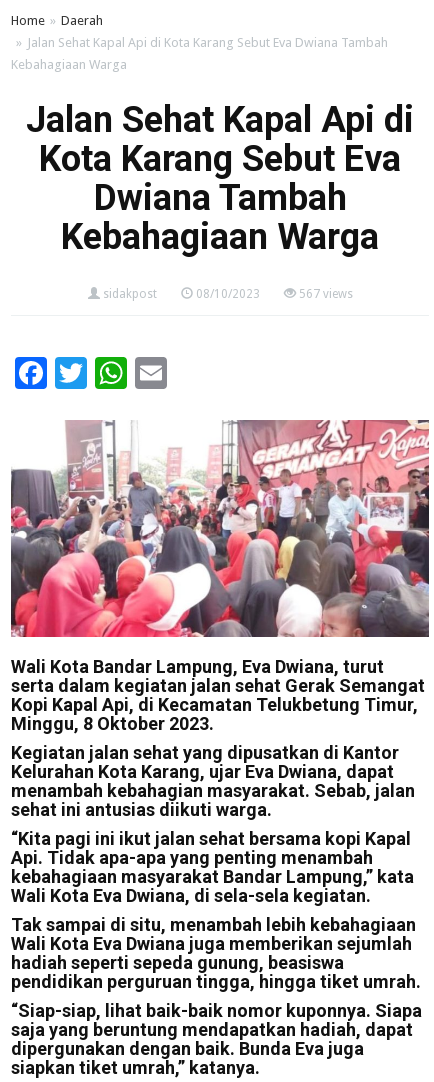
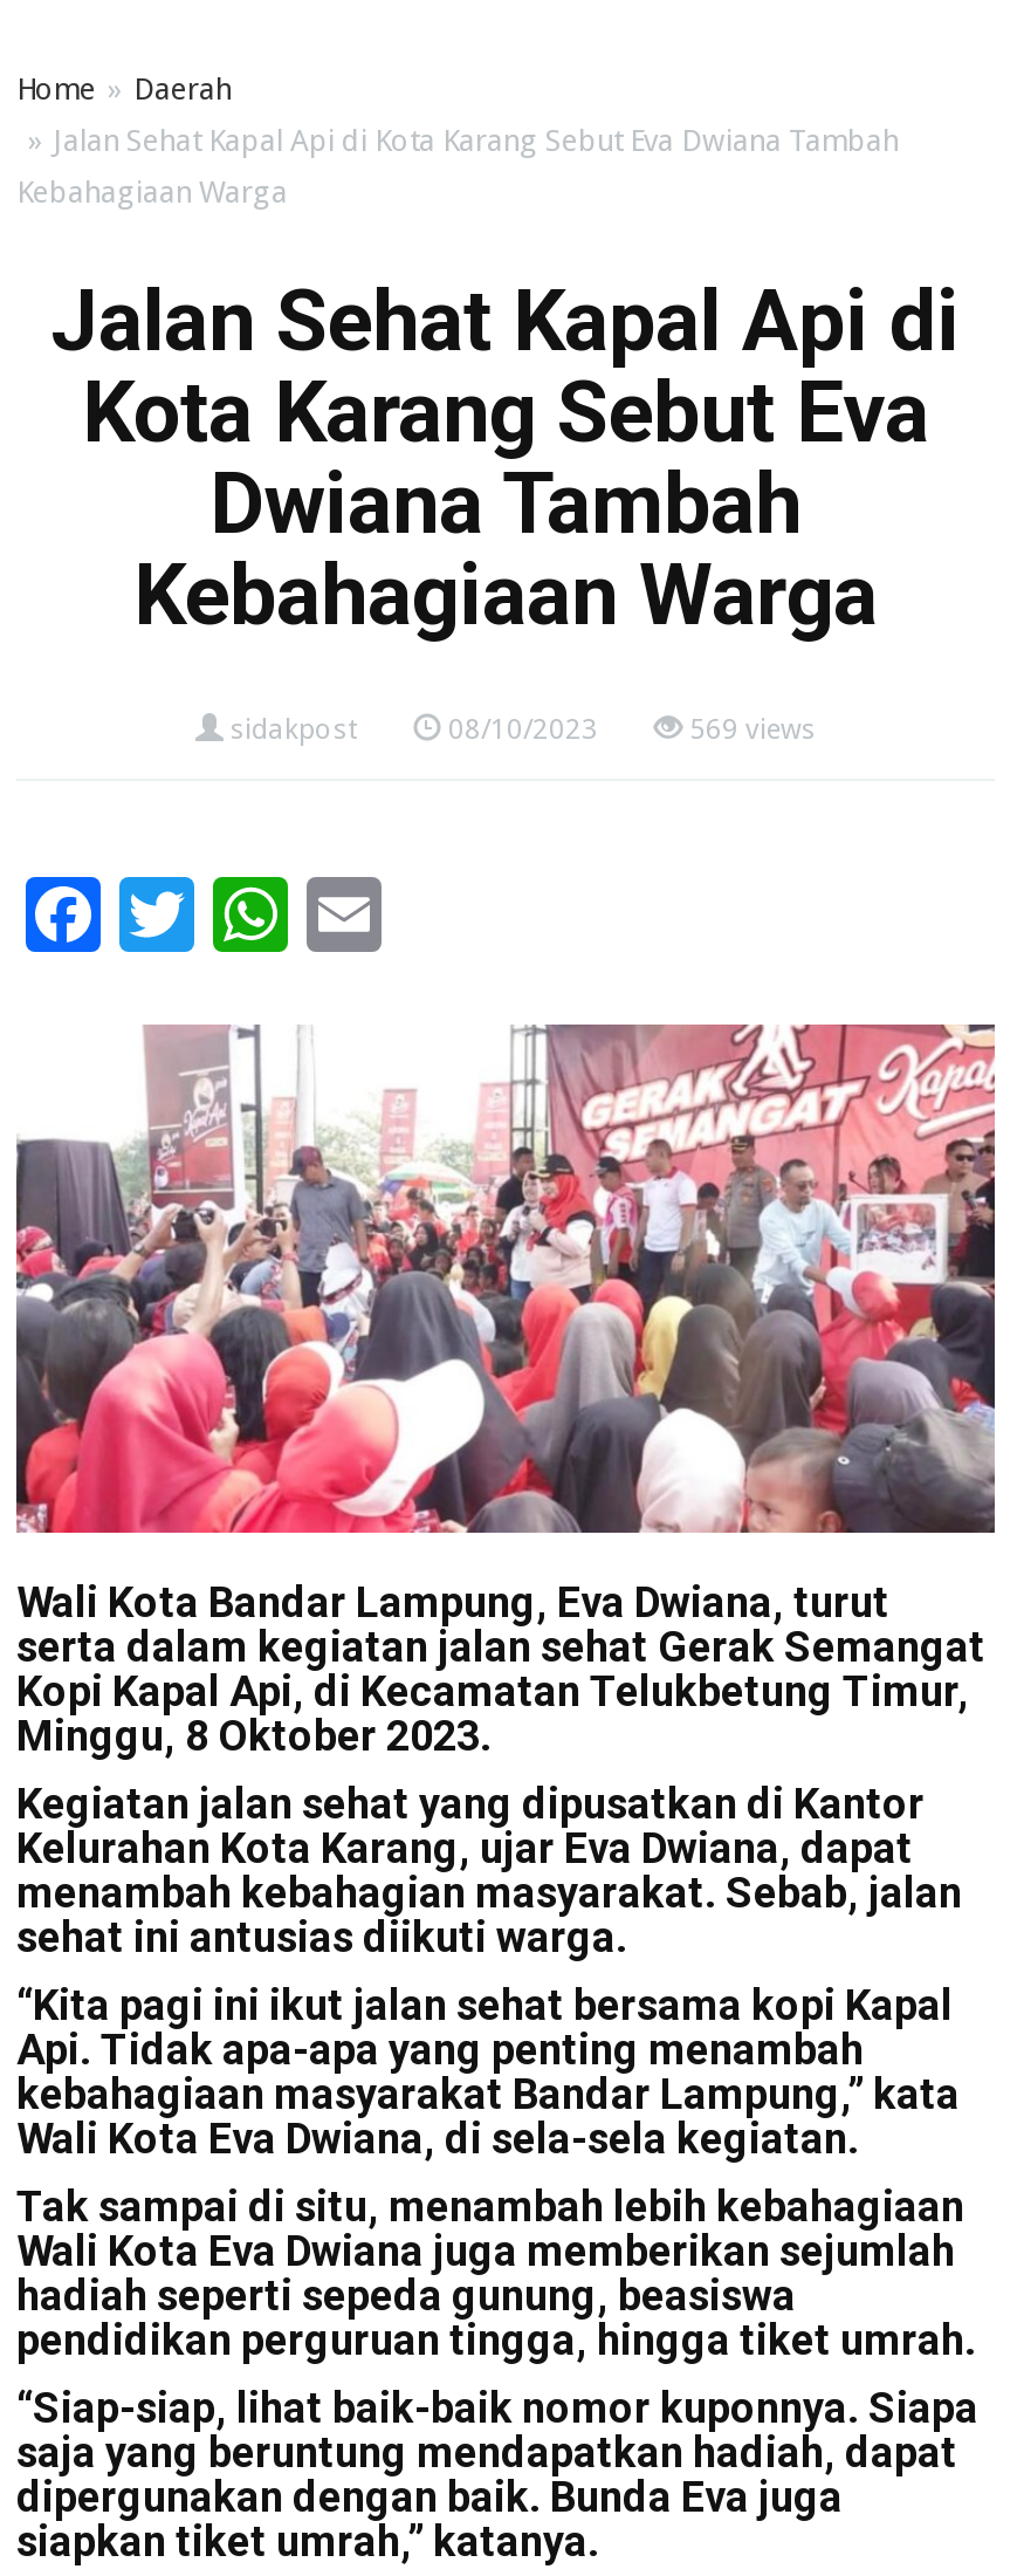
[295,287,352,301] 567 views -> [682,714,816,747] 569 views

